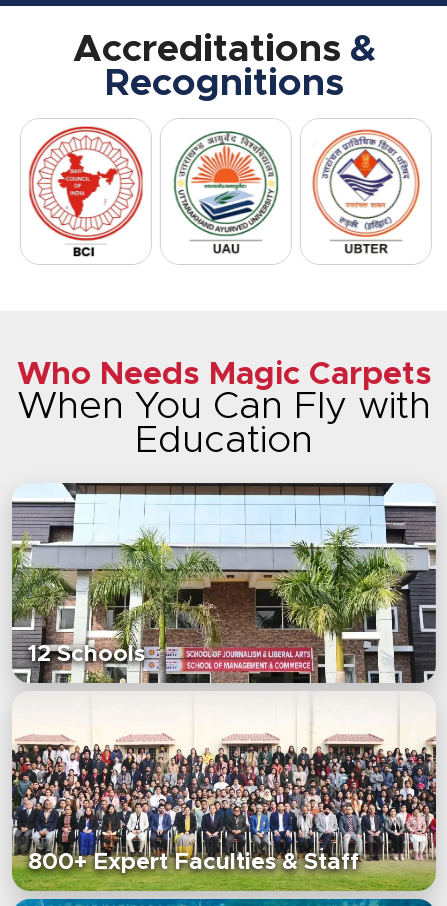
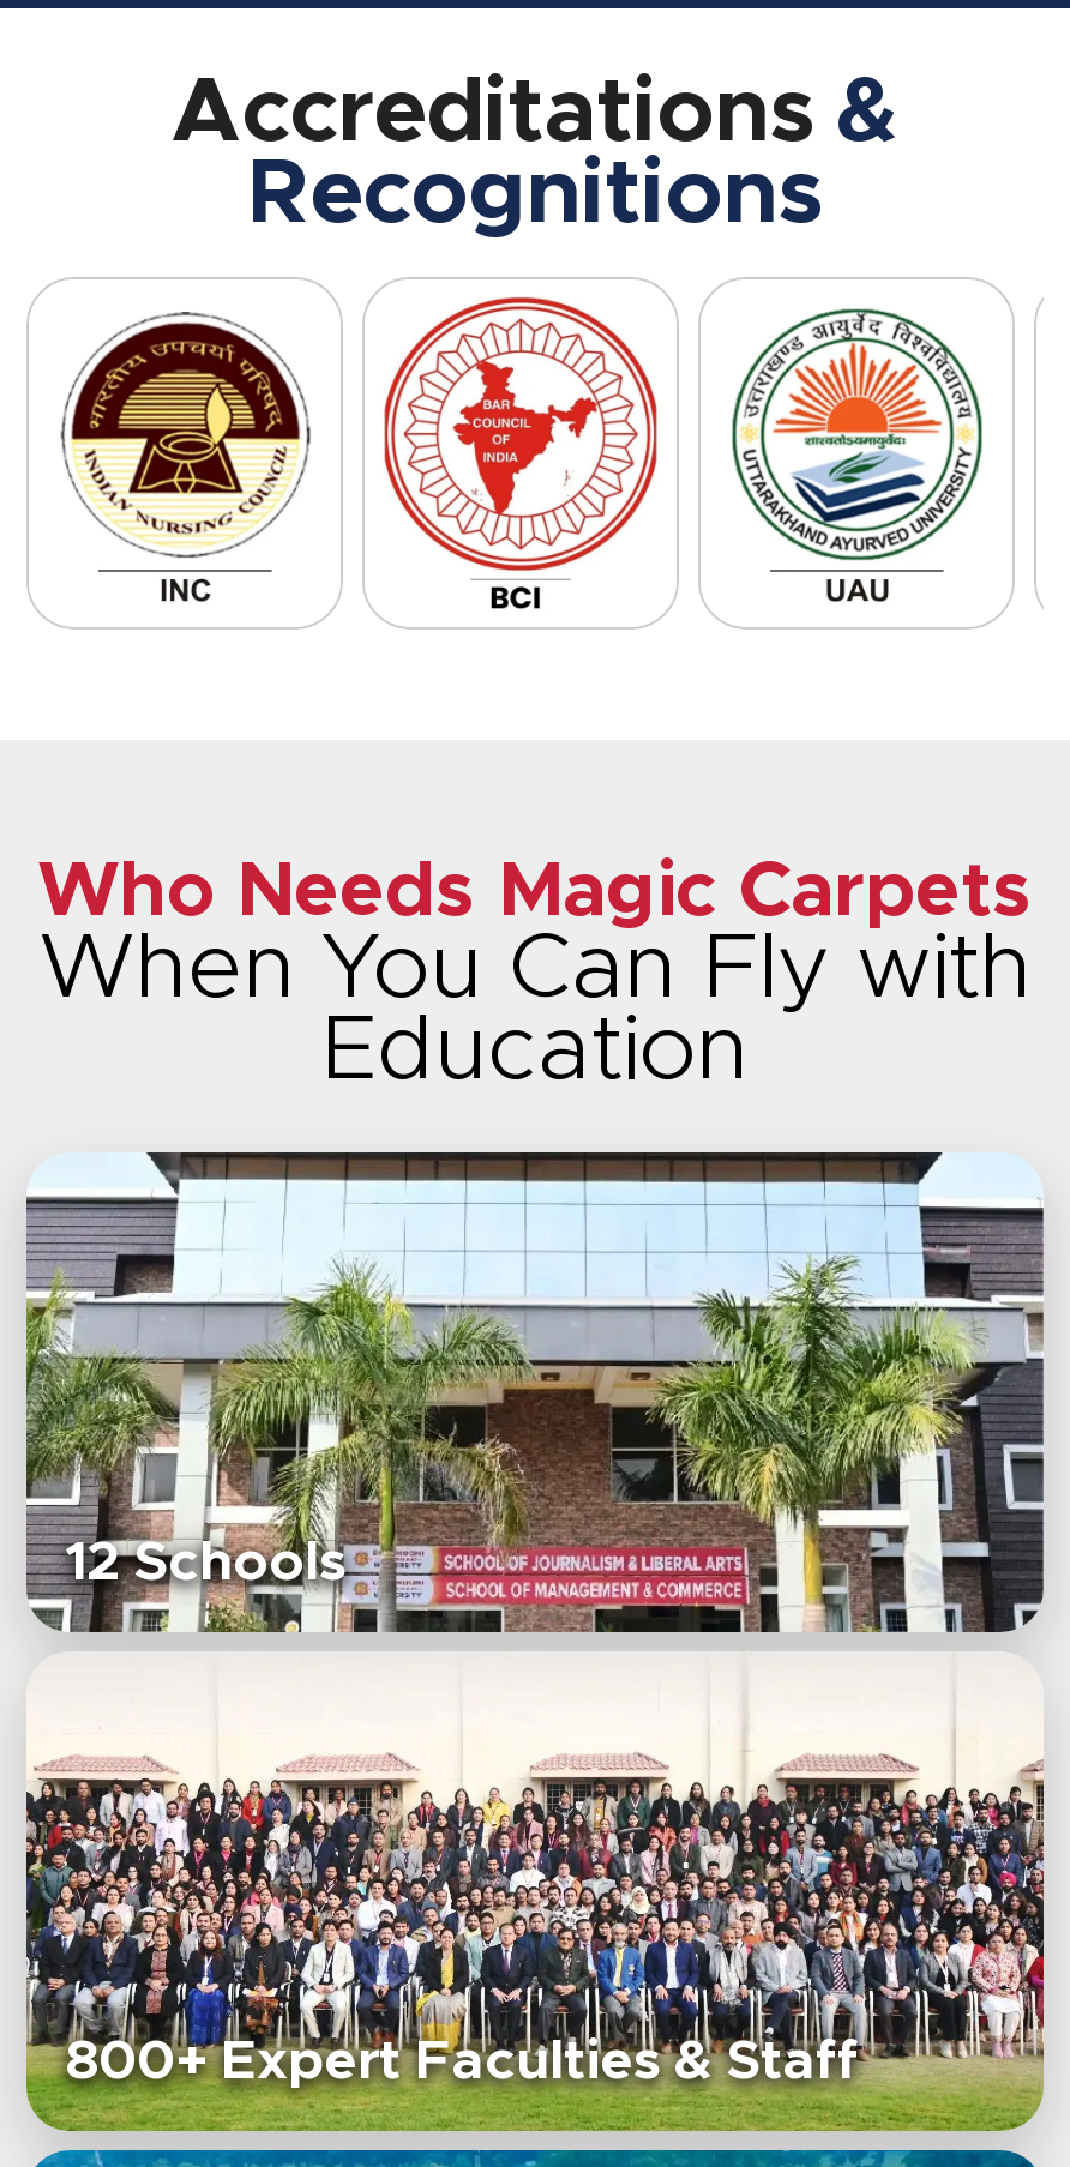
[27,125,143,257] [image] -> [60,296,338,608] [image]
[161,126,279,256] [image] -> [384,294,665,610] [image]
[306,129,421,255] [image] -> [729,306,1005,601] [image]

